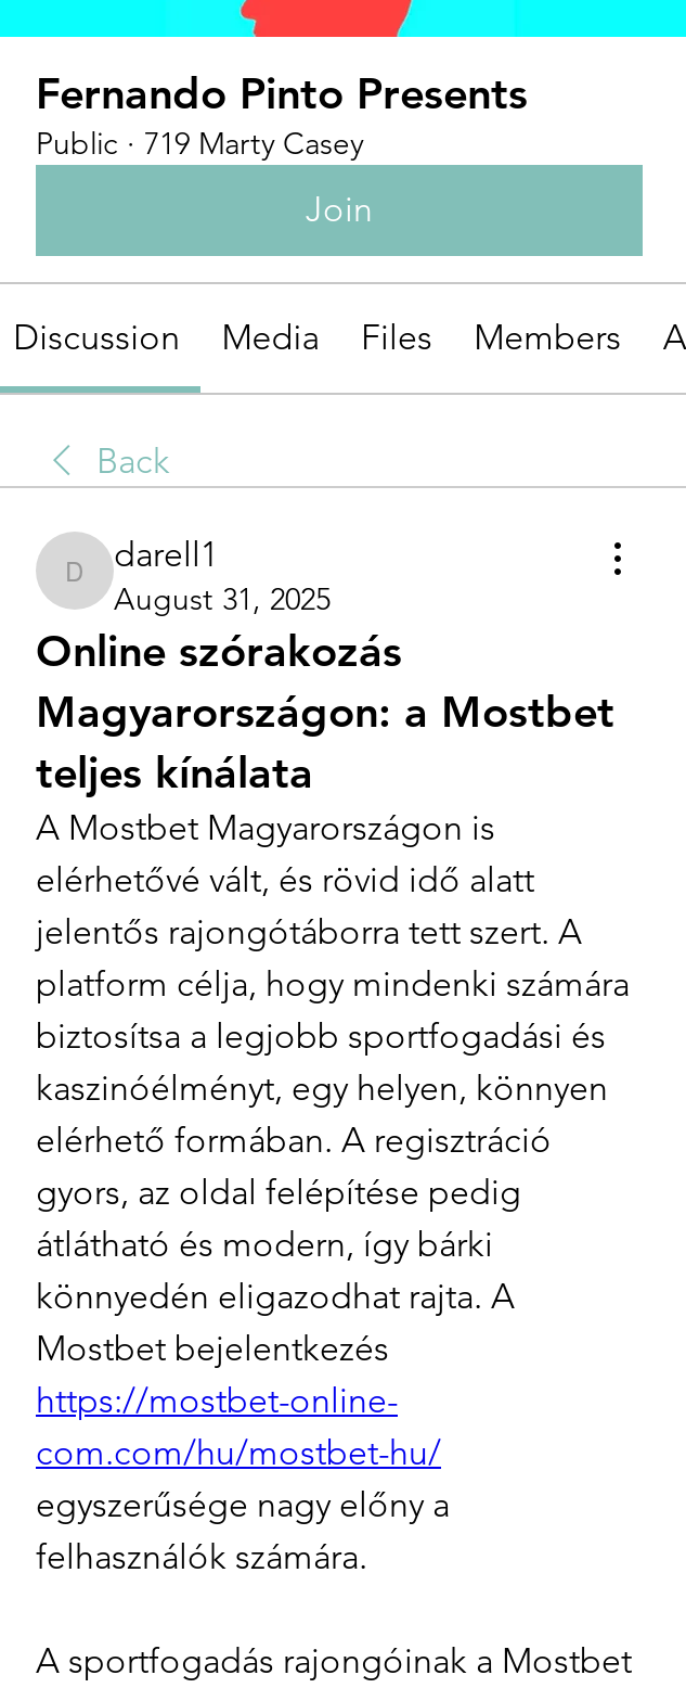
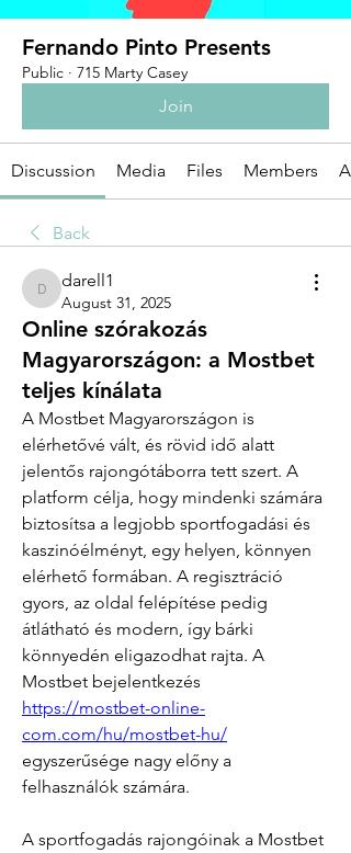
[36,124,363,163] Public · 719 Marty Casey -> [22,62,188,82] Public · 715 Marty Casey

